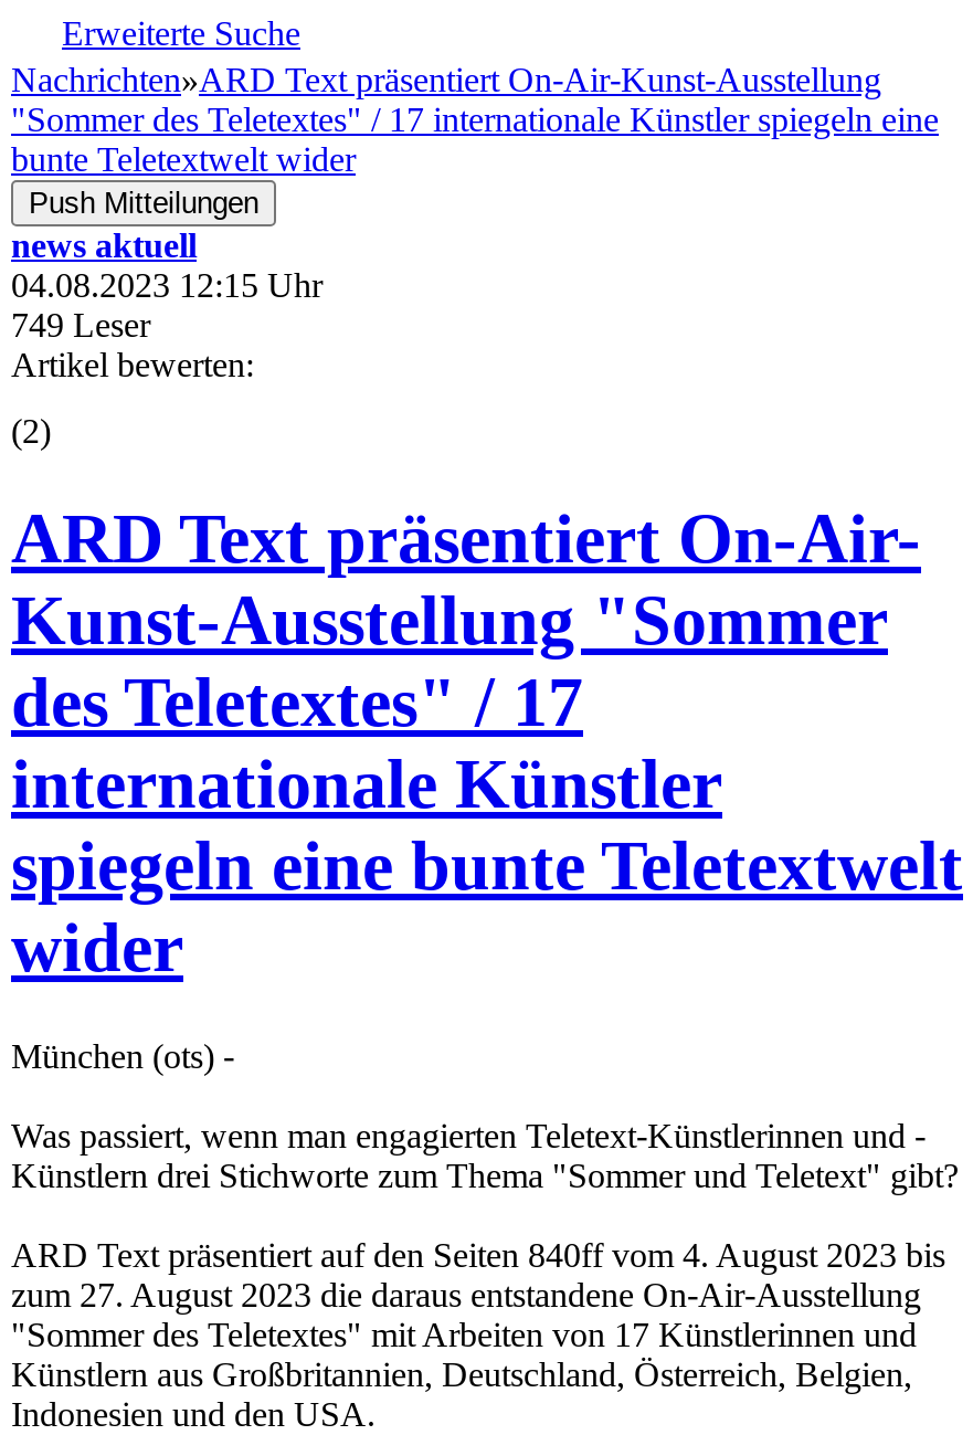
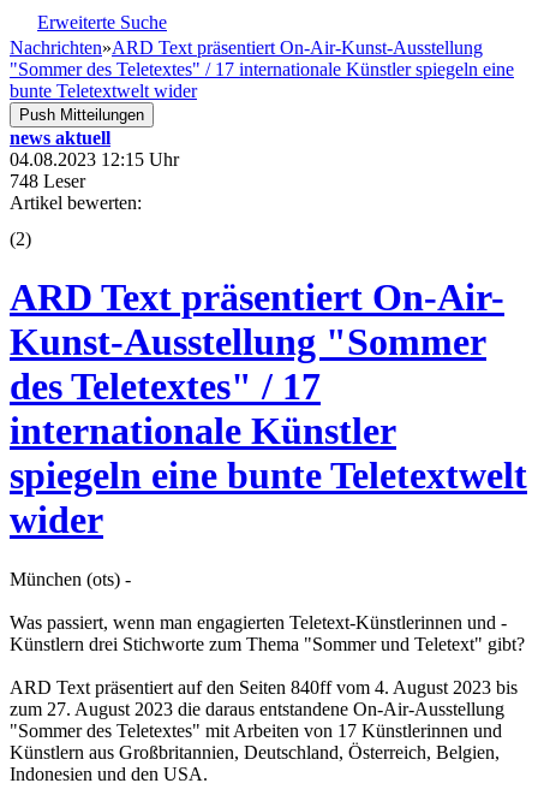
[11,306,150,344] 749 Leser -> [10,171,85,191] 748 Leser

